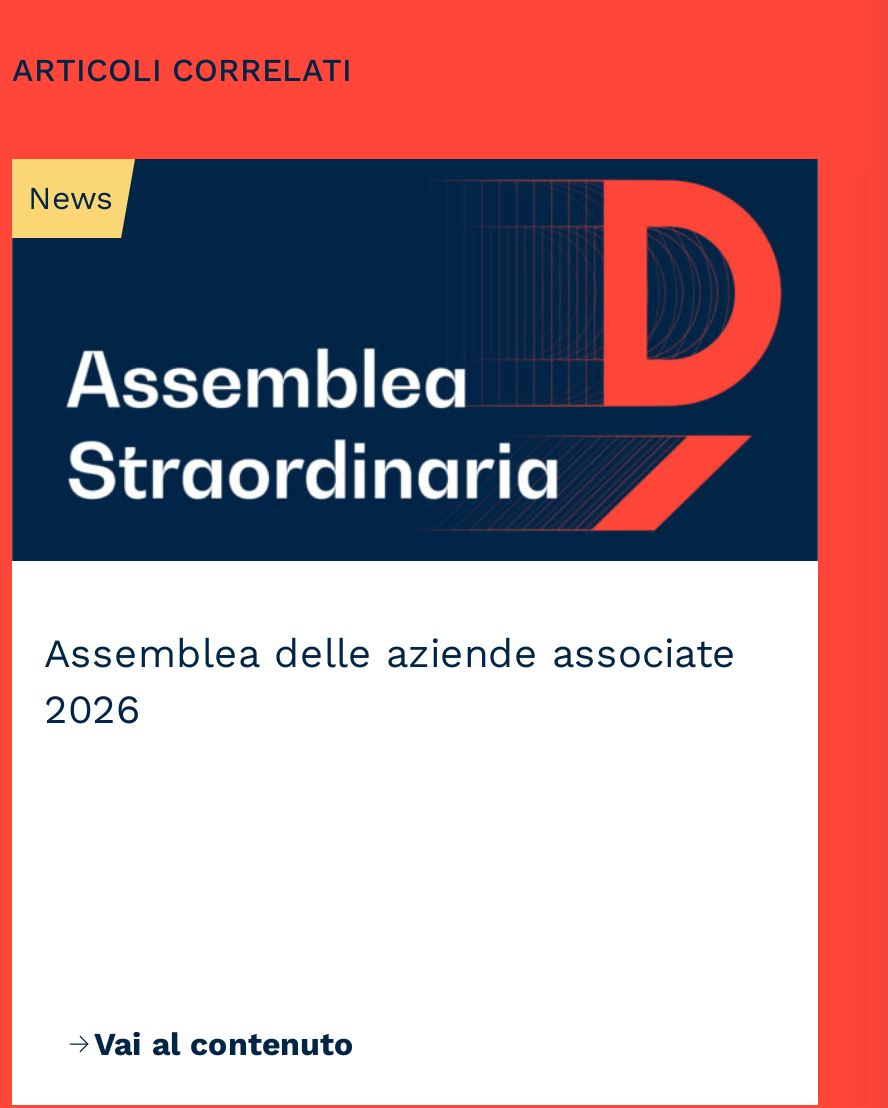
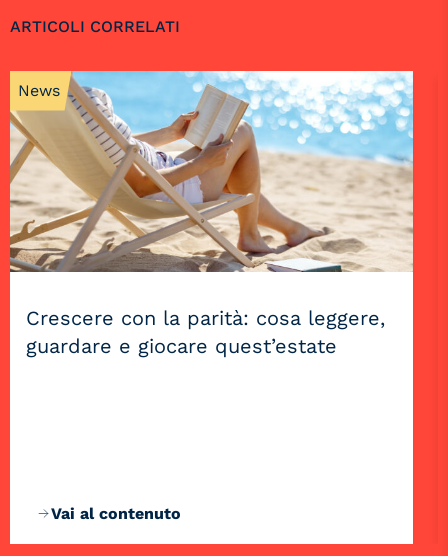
[10,157,820,733] [image] | Assemblea delle aziende associate | 2026 -> [9,70,414,358] [image] | Crescere con la parità: cosa leggere, | guardare e giocare quest’estate

